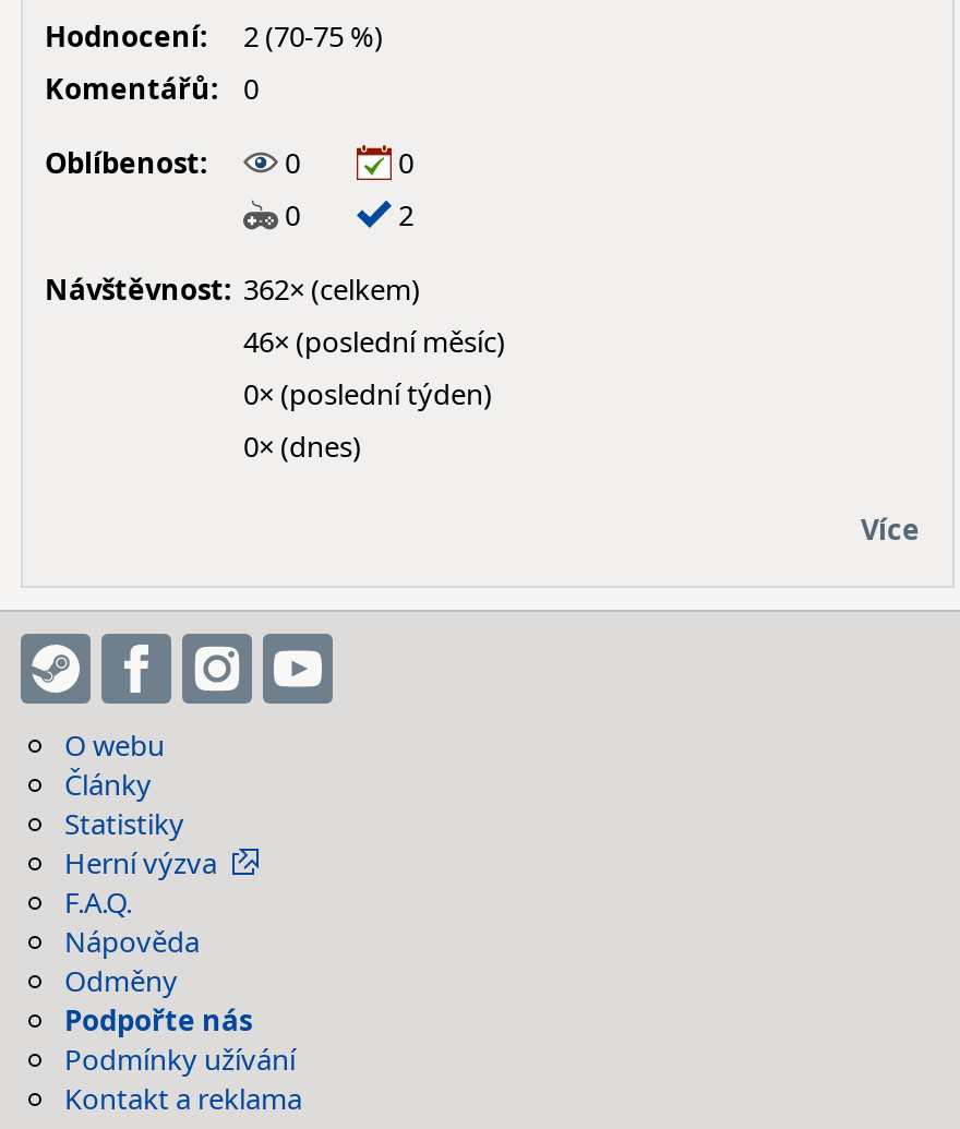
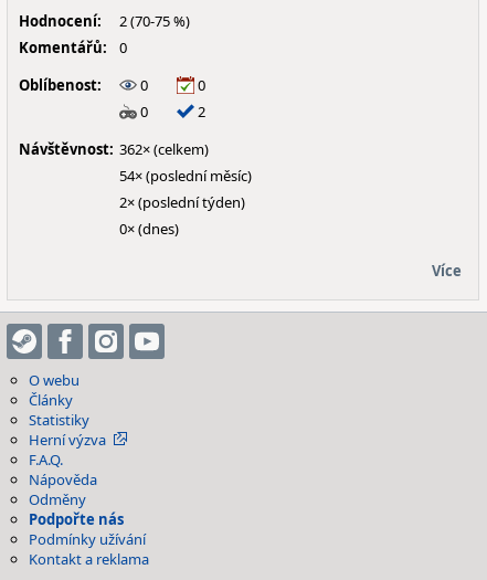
[243,322,505,361] 46× (poslední měsíc) -> [119,166,252,186] 54× (poslední měsíc)
[243,374,492,413] 0× (poslední týden) -> [119,192,245,212] 2× (poslední týden)

